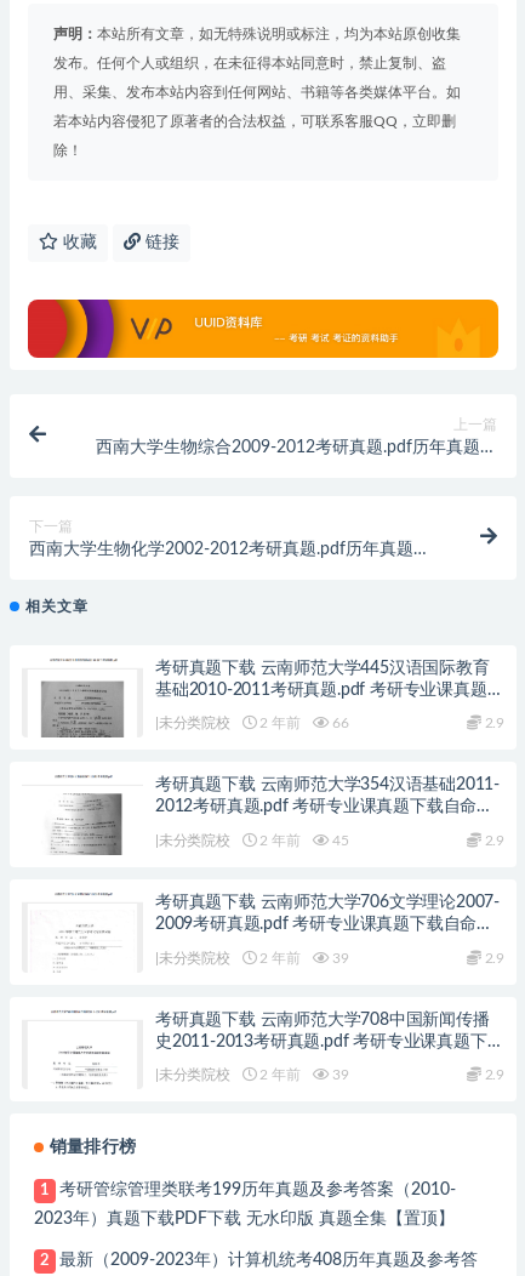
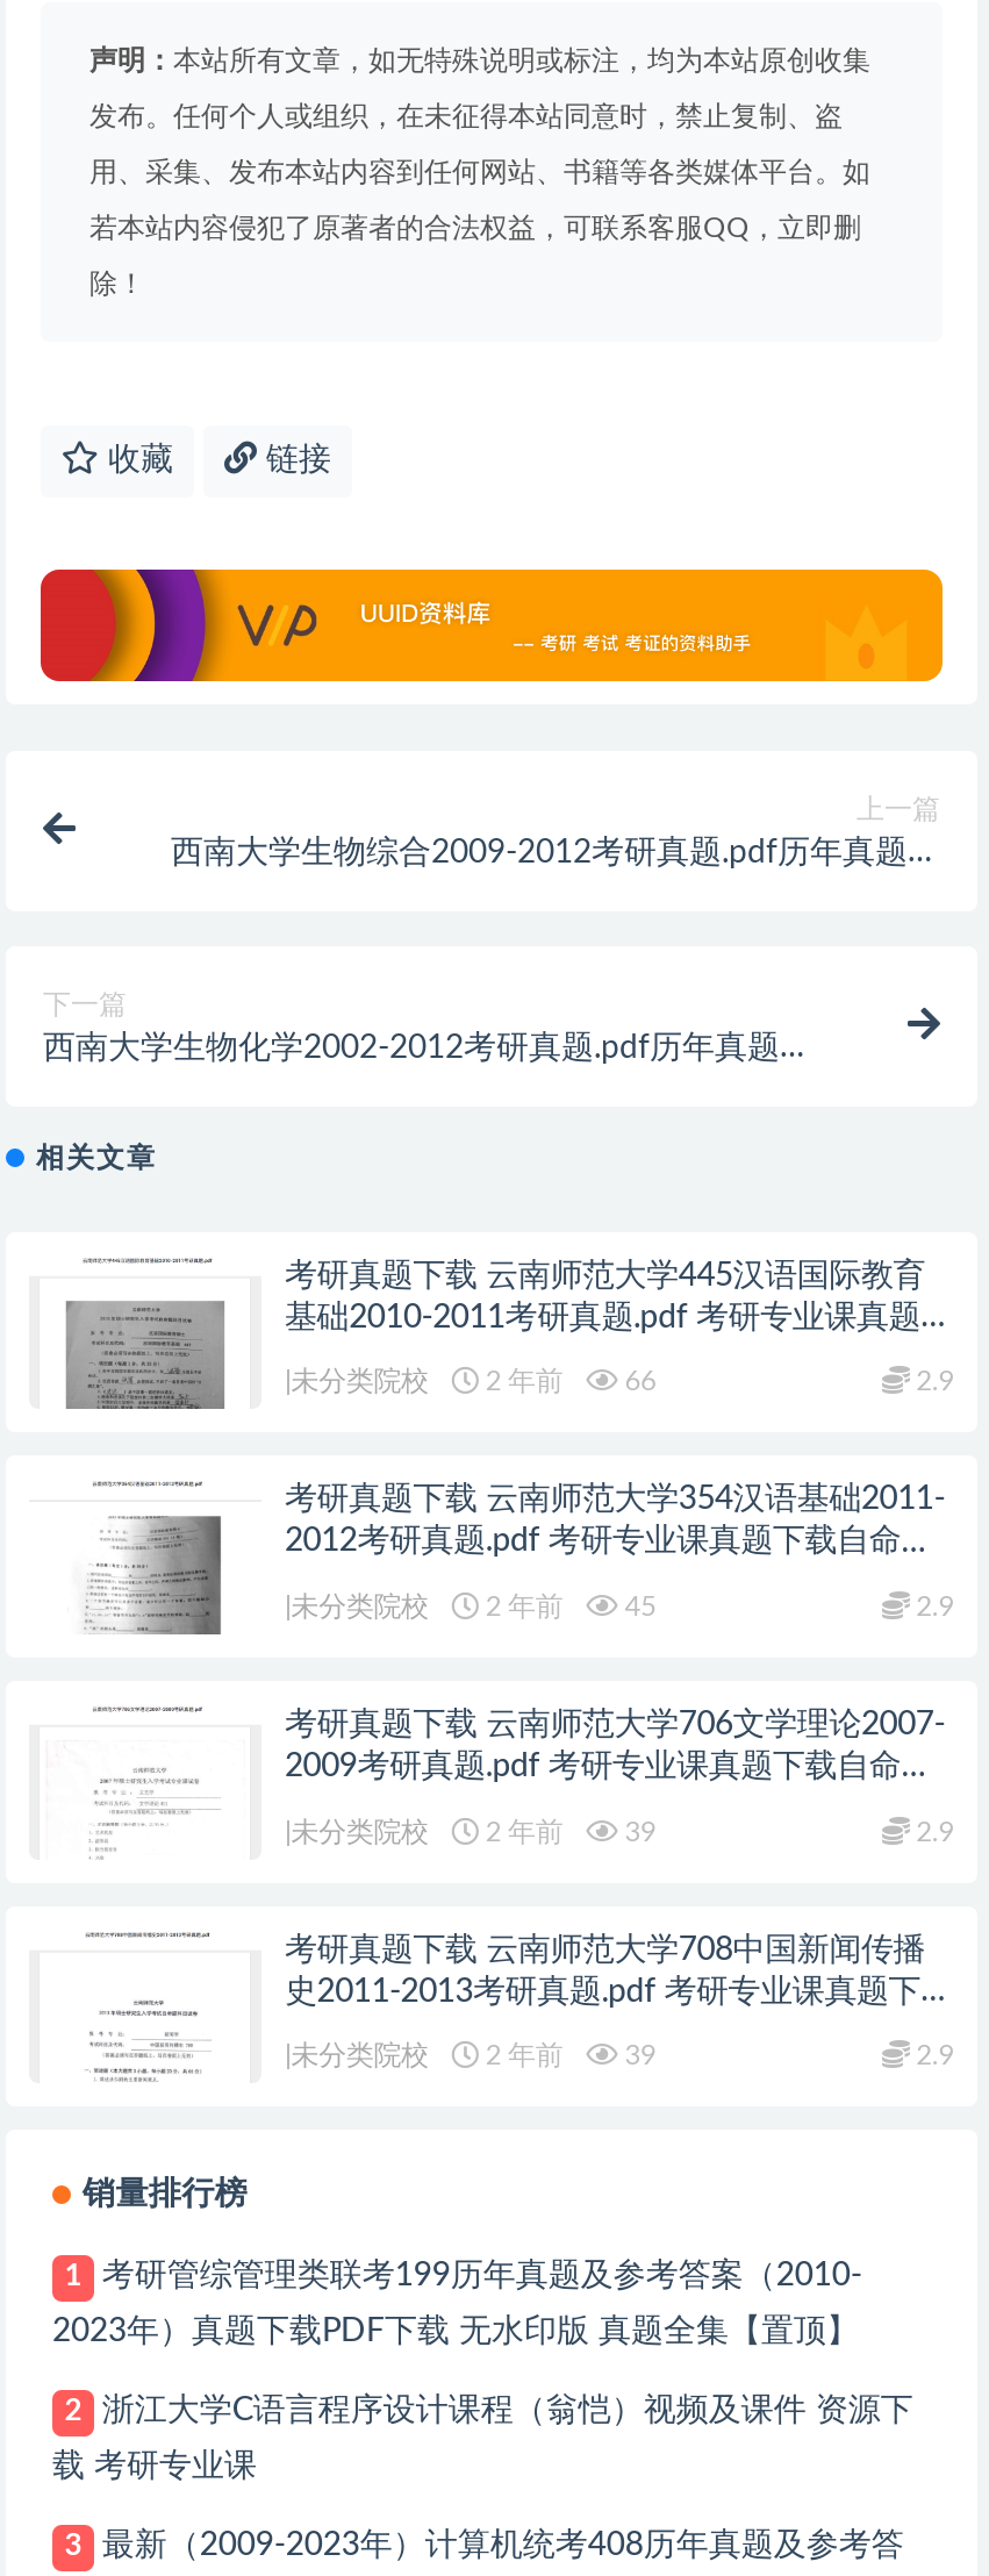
none -> [52,2395,913,2563] 浙江大学C语言程序设计课程（翁恺）视频及课件 资源下 | 载 考研专业课 | 3

